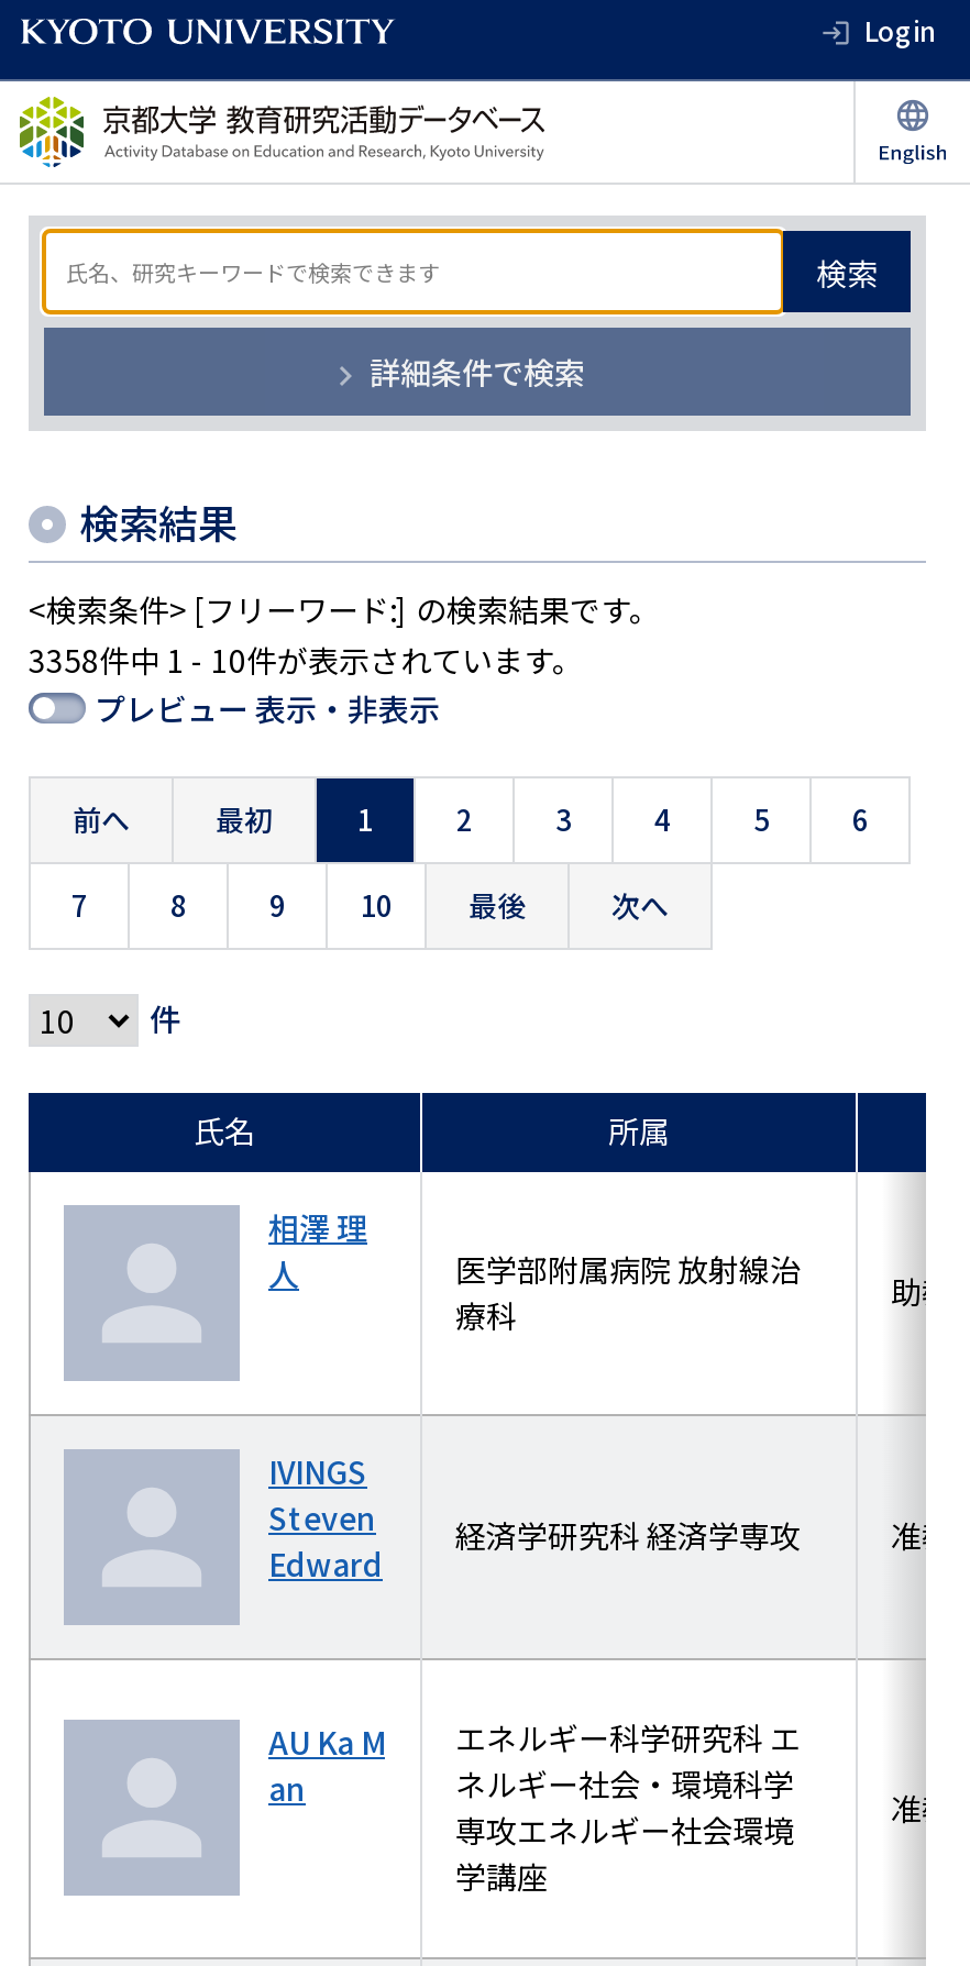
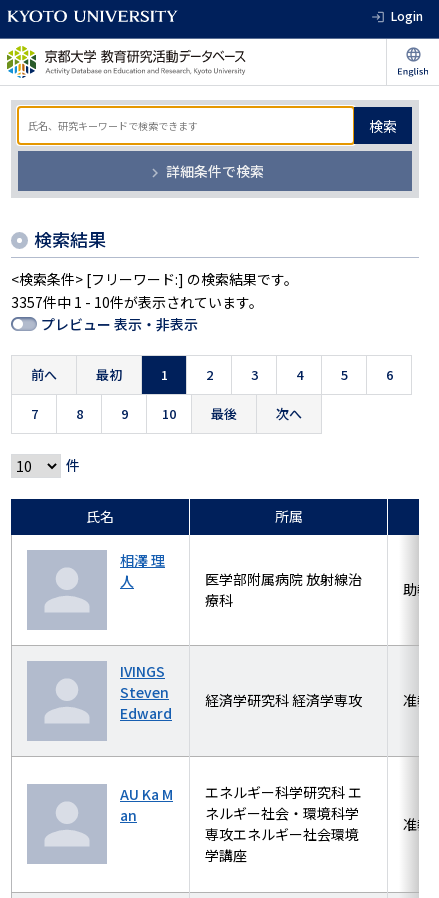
[29,638,583,682] 3358件中 1 - 10件が表示されています。 -> [11,292,263,312] 3357件中 1 - 10件が表示されています。

